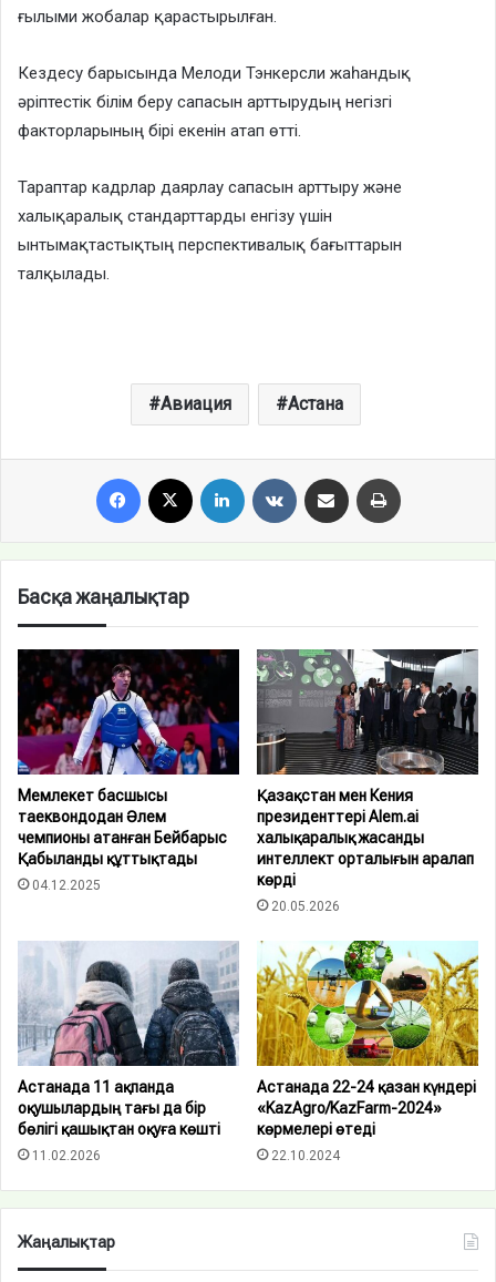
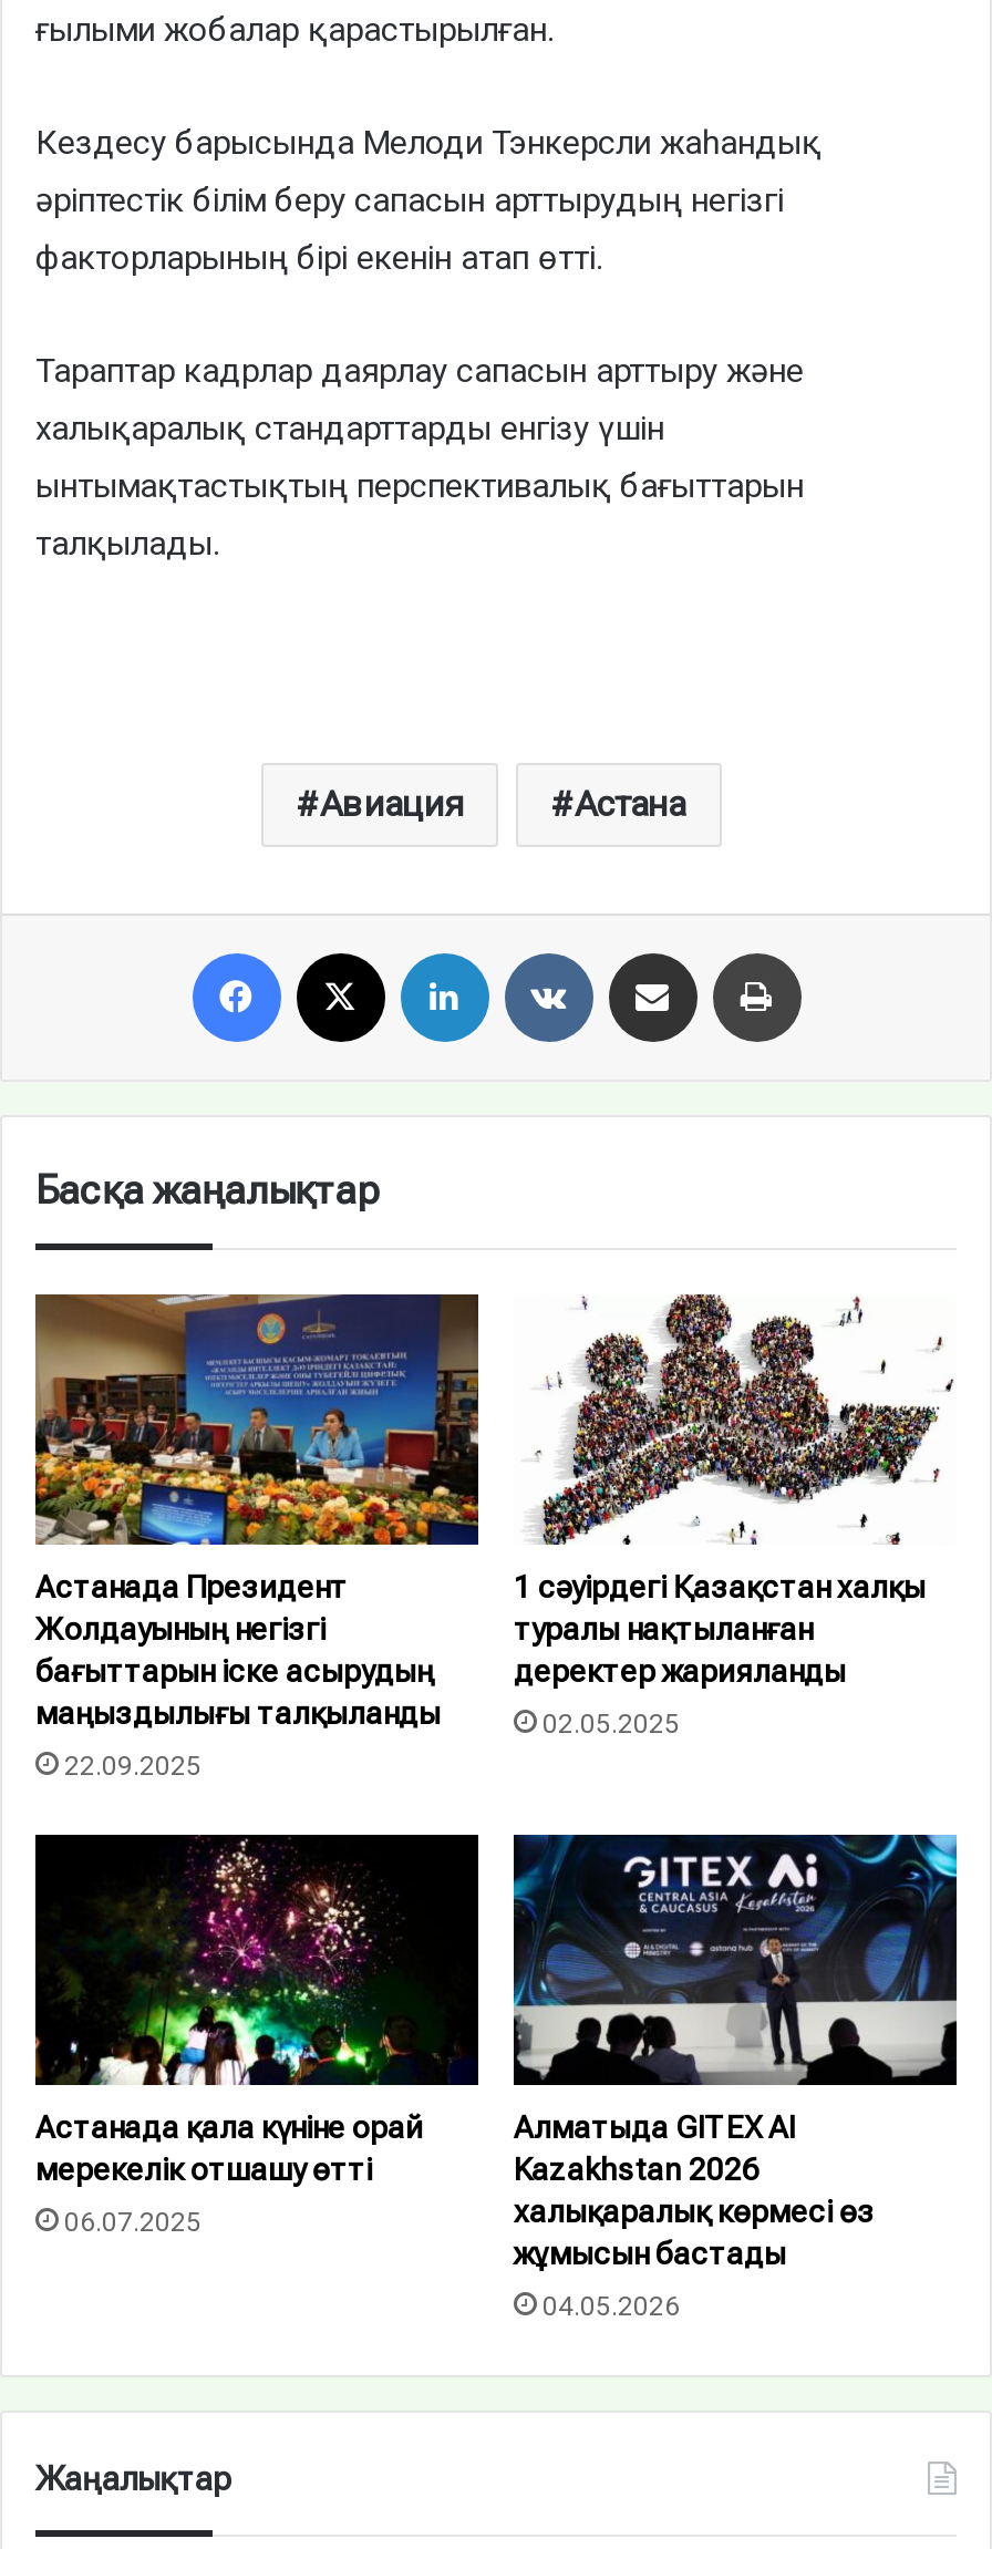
[17,648,240,868] [image] | Мемлекет басшысы | таеквондодан Әлем | чемпионы атанған Бейбарыс | Қабыланды құттықтады -> [33,1292,480,1731] [image] | Астанада Президент | Жолдауының негізгі | бағыттарын іске асырудың | маңыздылығы талқыланды
[256,648,479,889] [image] | Қазақстан мен Кения | президенттері Alem.ai | халықаралық жасанды | интеллект орталығын аралап | көрді -> [514,1294,957,1689] [image] | 1 сәуірдегі Қазақстан халқы | туралы нақтыланған | деректер жарияланды
[32,878,101,893] 04.12.2025 -> [64,1751,201,1782] 22.09.2025
[271,899,340,914] 20.05.2026 -> [542,1709,680,1740] 02.05.2025
[18,920,240,1138] [image] | Астанада 11 ақпанда | оқушылардың тағы да бір | бөлігі қашықтан оқуға көшті -> [33,1833,480,2187] [image] | Астанада қала күніне орай | мерекелік отшашу өтті
[256,920,479,1138] [image] | Астанада 22-24 қазан күндері | «KazAgro/KazFarm-2024» | көрмелері өтеді -> [512,1833,959,2271] [image] | Алматыда GITEX AI | Kazakhstan 2026 | халықаралық көрмесі өз | жұмысын бастады
[32,1148,101,1164] 11.02.2026 -> [64,2207,201,2238] 06.07.2025
[271,1148,340,1164] 22.10.2024 -> [542,2291,680,2322] 04.05.2026

